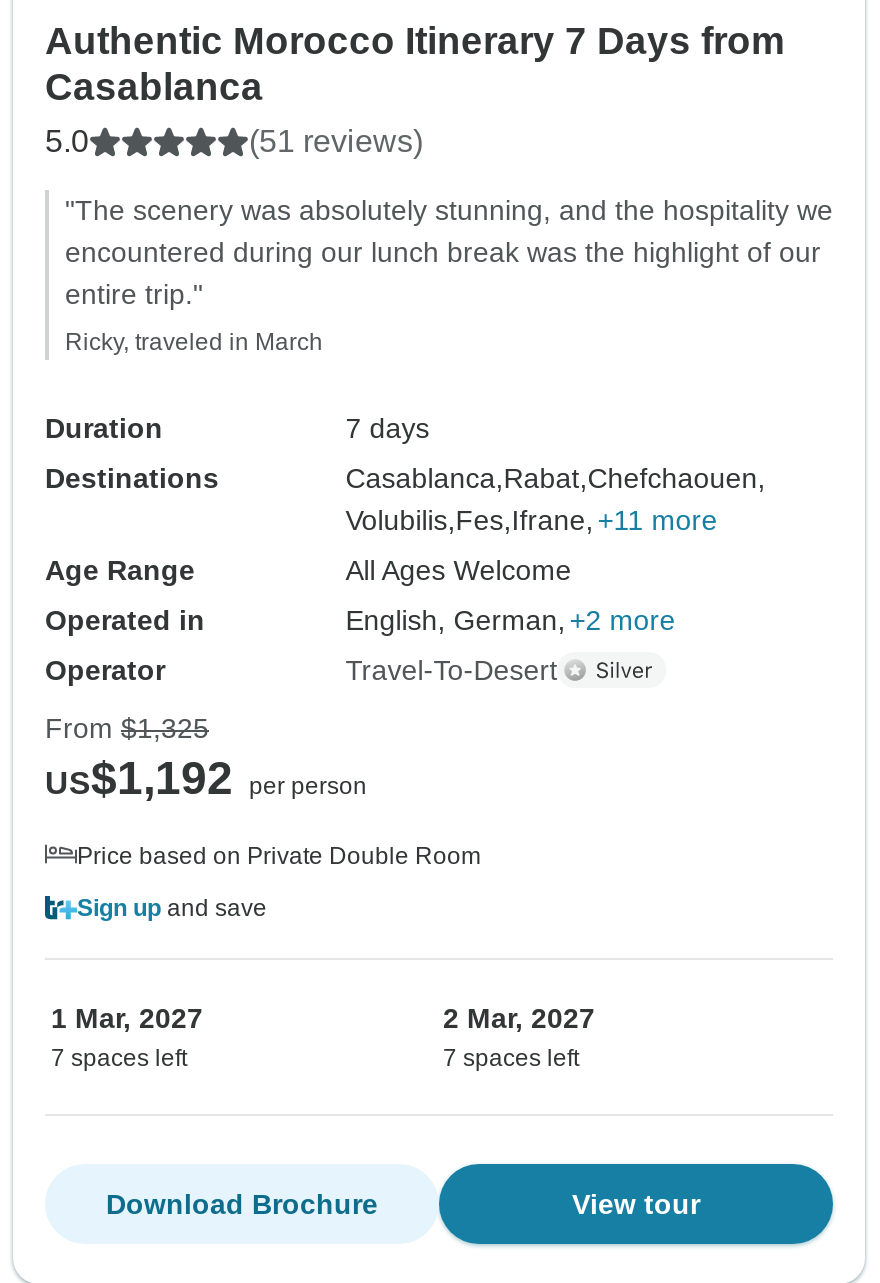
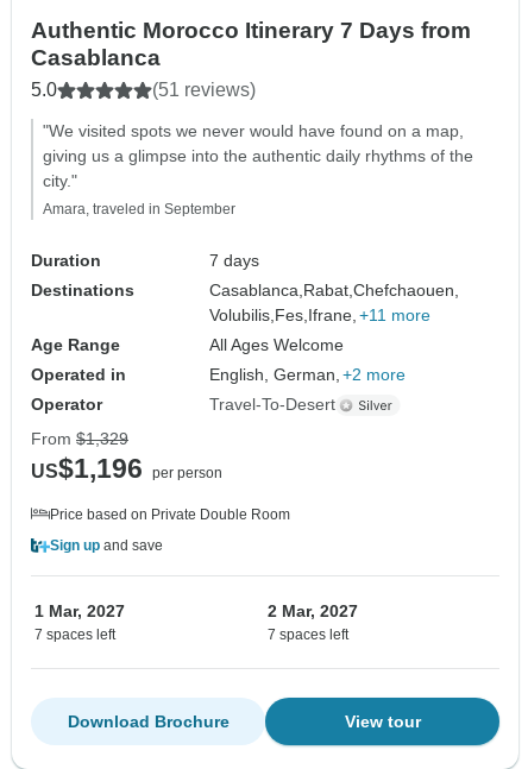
[65,194,833,310] "The scenery was absolutely stunning, and the hospitality we | encountered during our lunch break was the highlight of our | entire trip." -> [43,122,473,191] "We visited spots we never would have found on a map, | giving us a glimpse into the authentic daily rhythms of the | city."
[65,328,323,356] Ricky, traveled in March -> [43,201,235,218] Amara, traveled in September
[45,712,209,744] From $1,325 -> [31,429,128,448] From $1,329
[45,752,367,804] US$1,192 per person -> [31,453,222,484] US$1,196 per person

